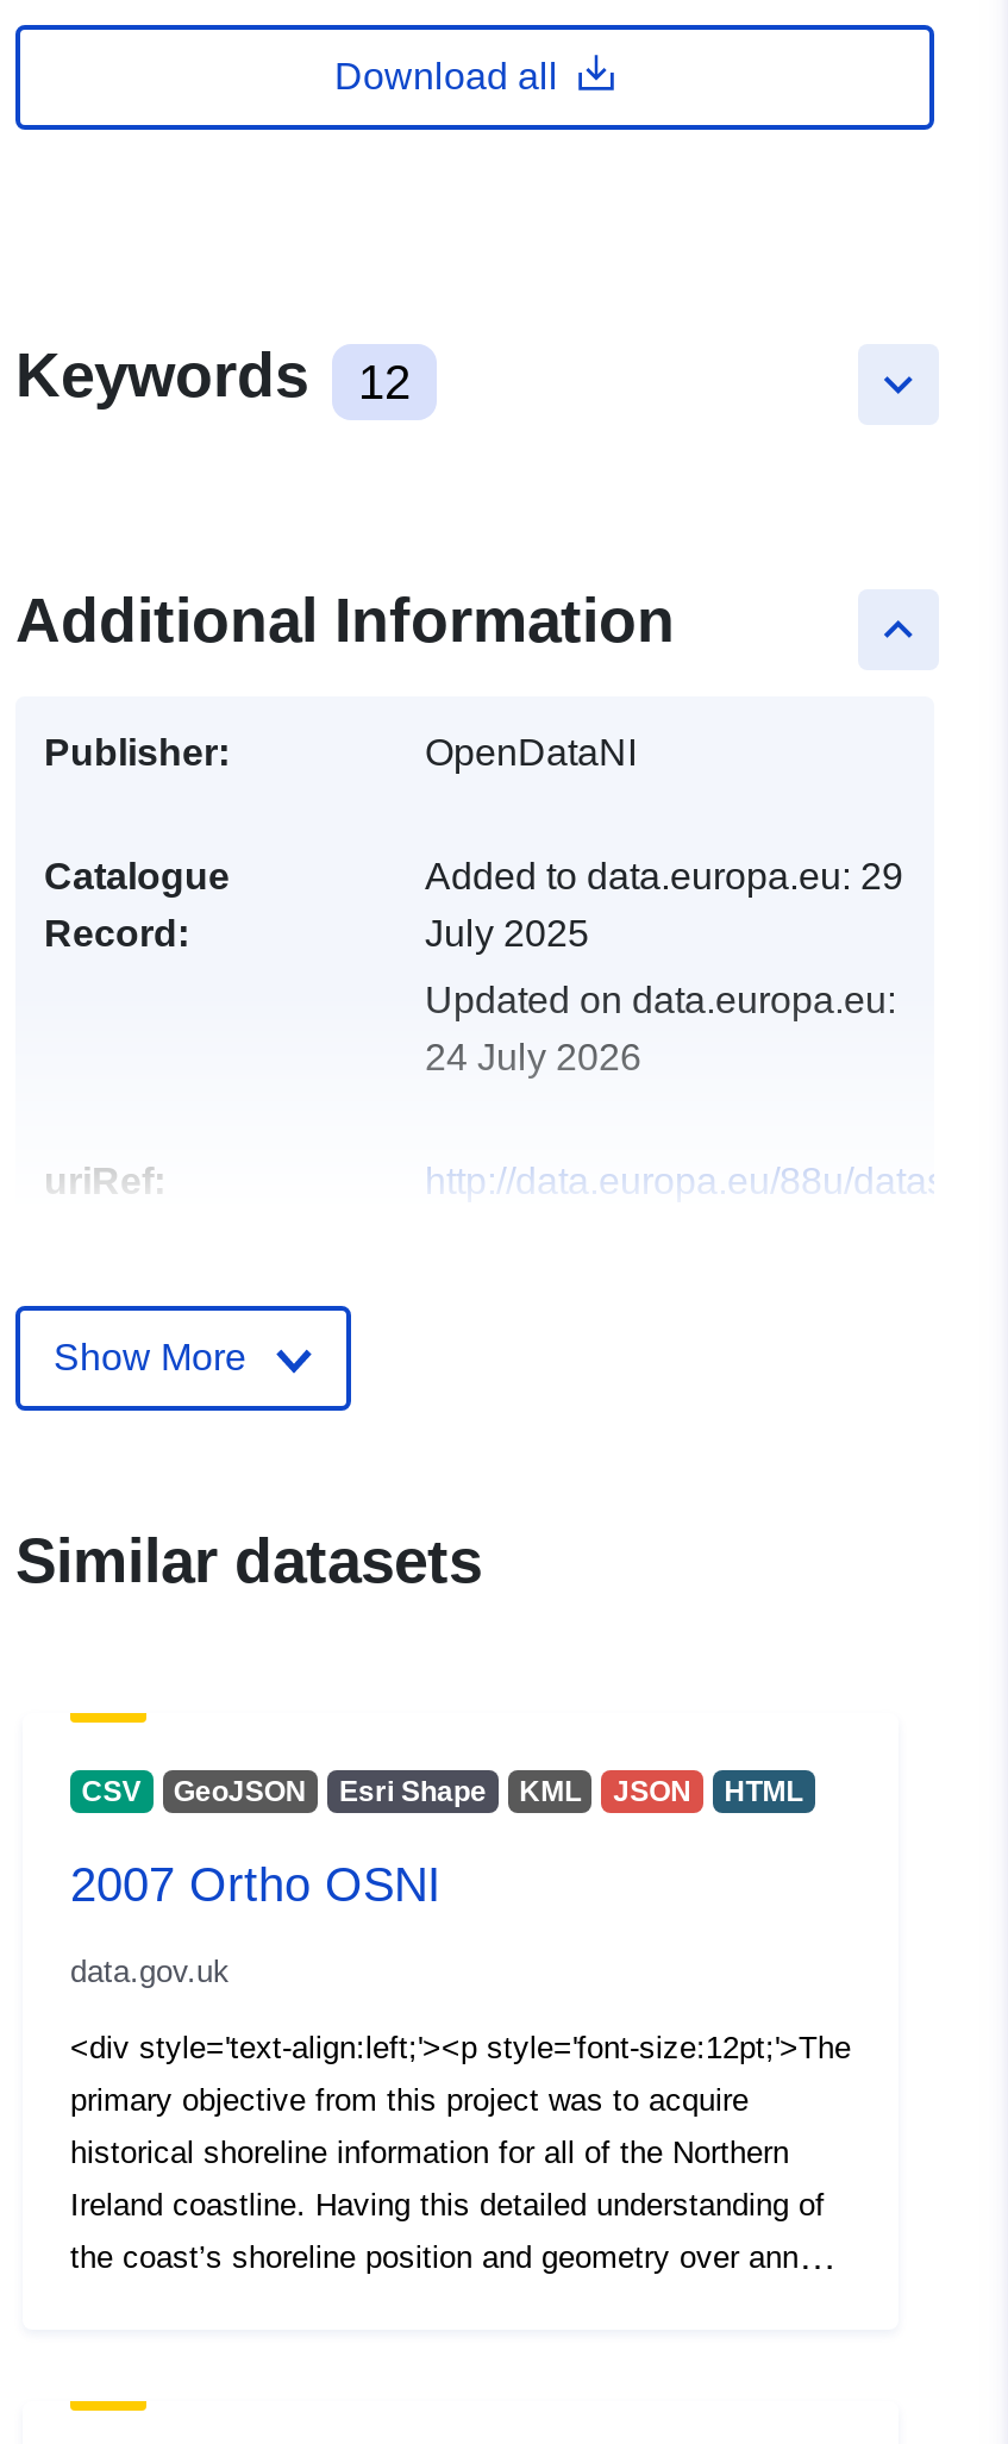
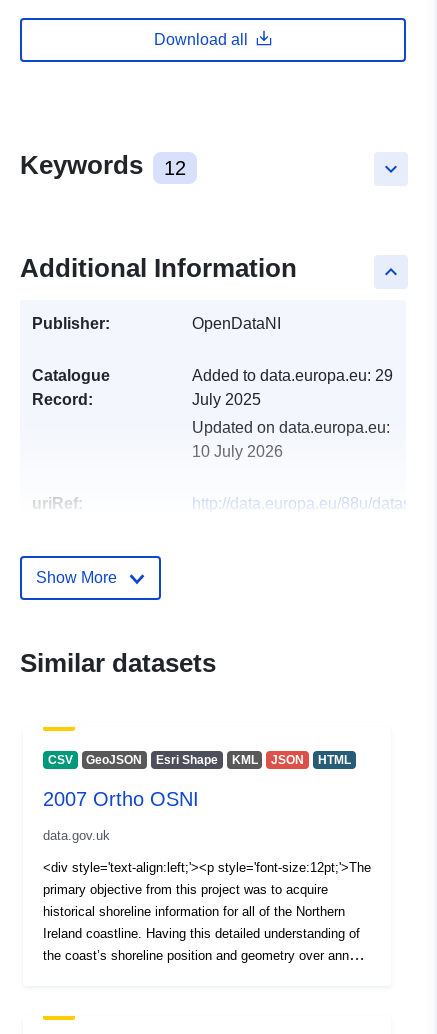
[425,1038,641,1078] 24 July 2026 -> [192,443,283,460] 10 July 2026

